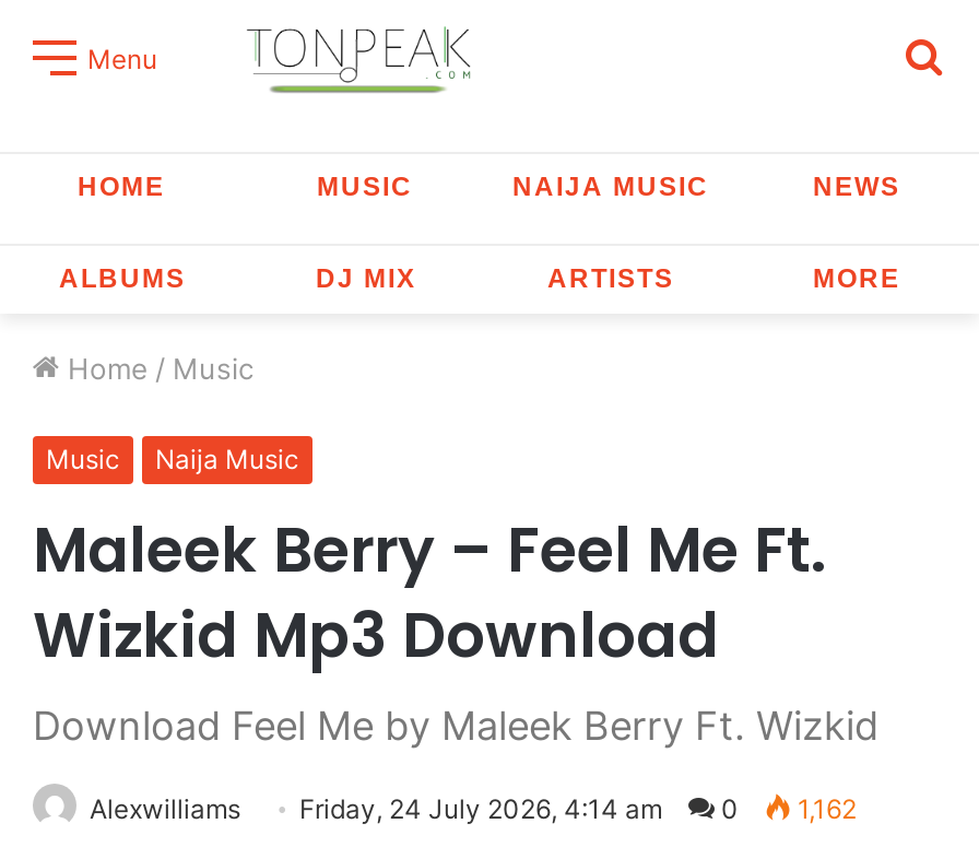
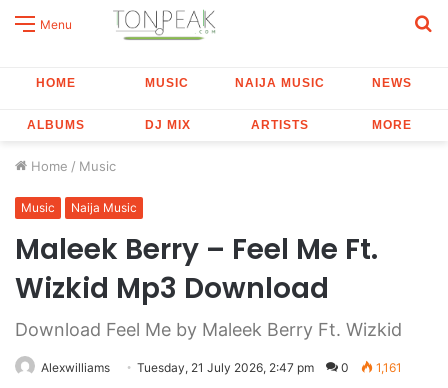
[299,793,662,826] Friday, 24 July 2026, 4:14 am -> [137,360,314,375] Tuesday, 21 July 2026, 2:47 pm
[791,793,857,826] 1,162 -> [373,360,402,375] 1,161

